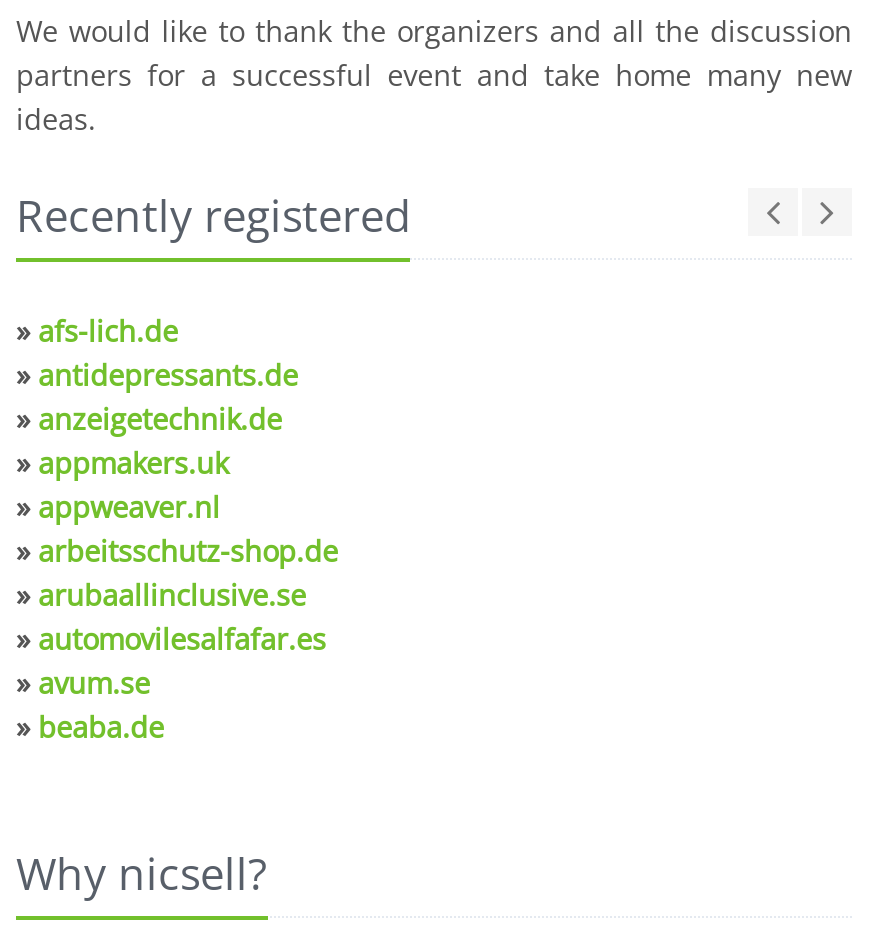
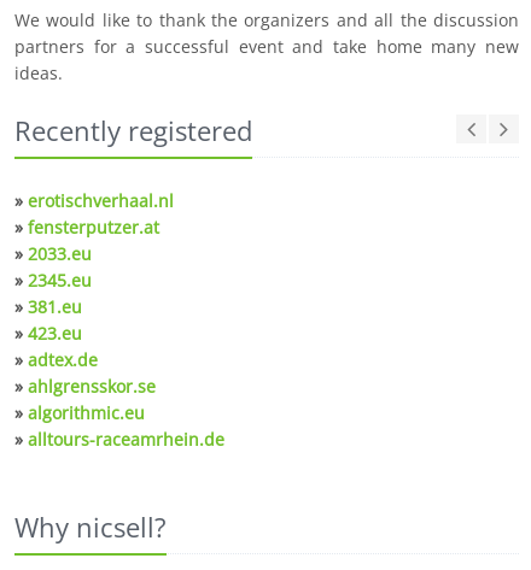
[16,312,338,746] » afs-lich.de | » antidepressants.de | » anzeigetechnik.de | » appmakers.uk | » appweaver.nl | » arbeitsschutz-shop.de | » arubaallinclusive.se | » automovilesalfafar.es | » avum.se | » beaba.de -> [14,189,224,451] » erotischverhaal.nl | » fensterputzer.at | » 2033.eu | » 2345.eu | » 381.eu | » 423.eu | » adtex.de | » ahlgrensskor.se | » algorithmic.eu | » alltours-raceamrhein.de

